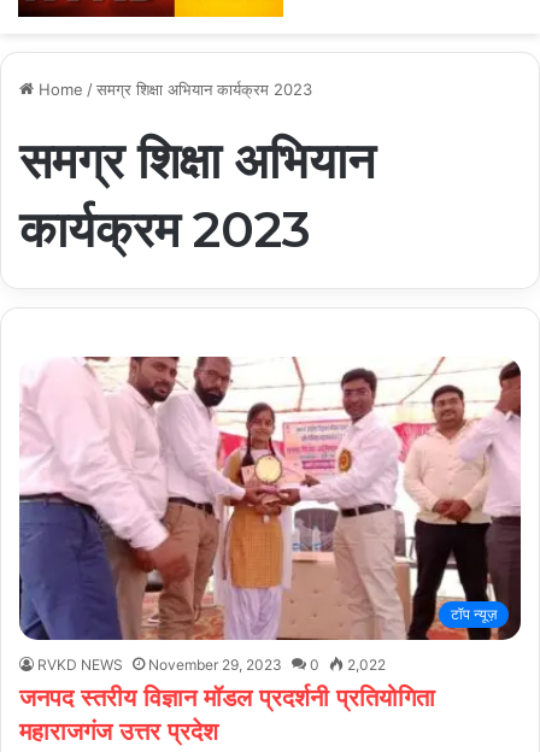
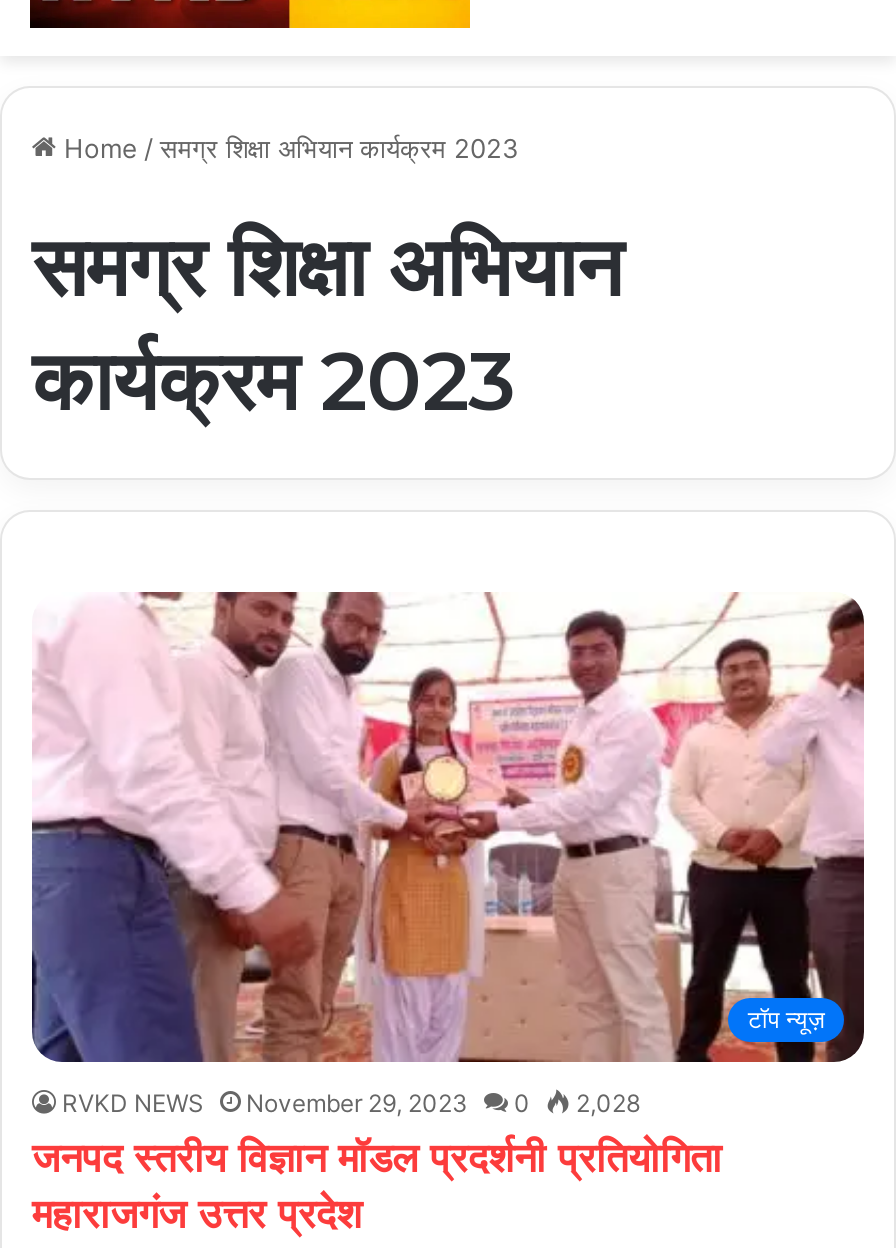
[37,655,386,674] RVKD NEWS November 29, 2023 0 2,022 -> [62,1088,640,1118] RVKD NEWS November 29, 2023 0 2,028

